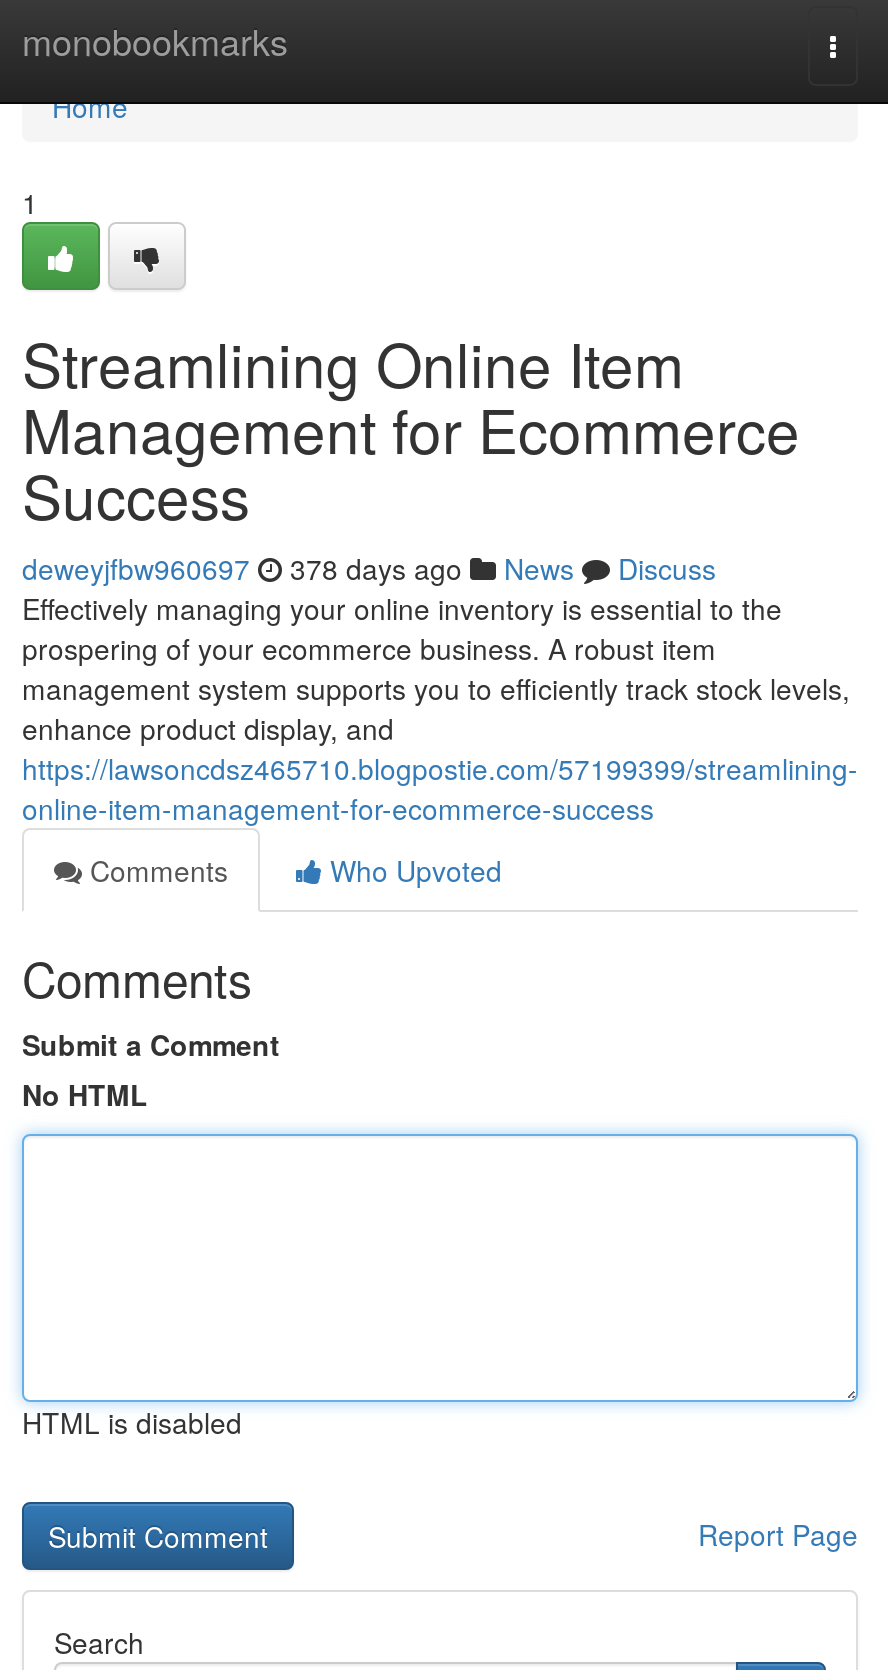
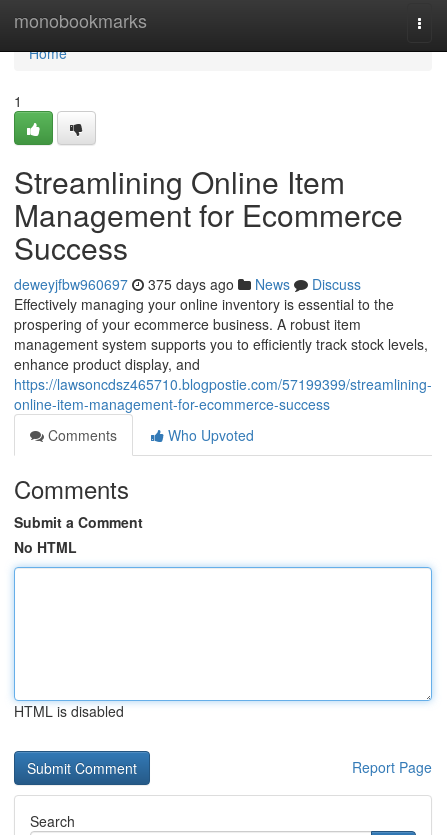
[22,548,716,588] deweyjfbw960697 378 days ago News Discuss -> [14,274,361,294] deweyjfbw960697 375 days ago News Discuss

